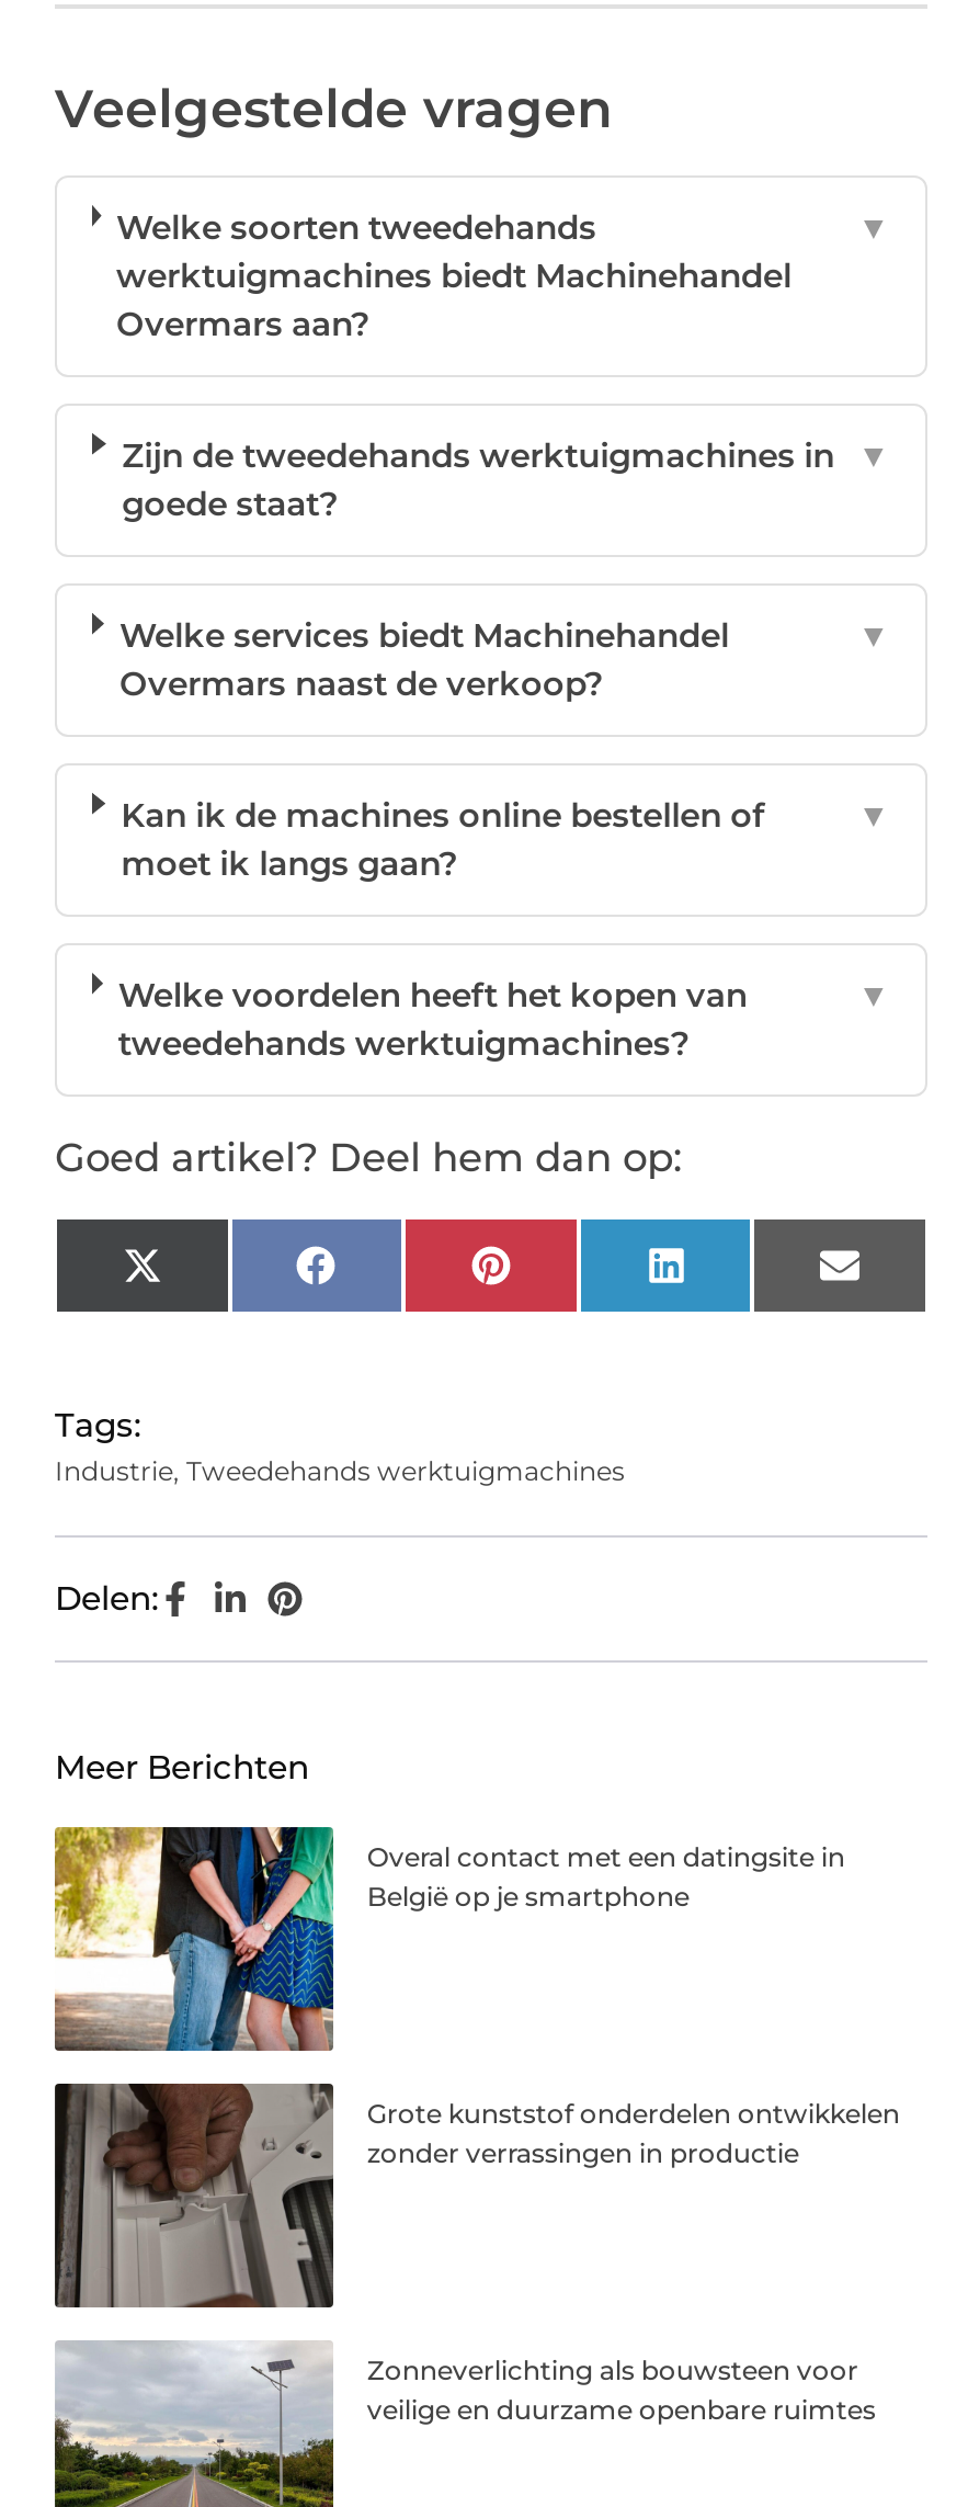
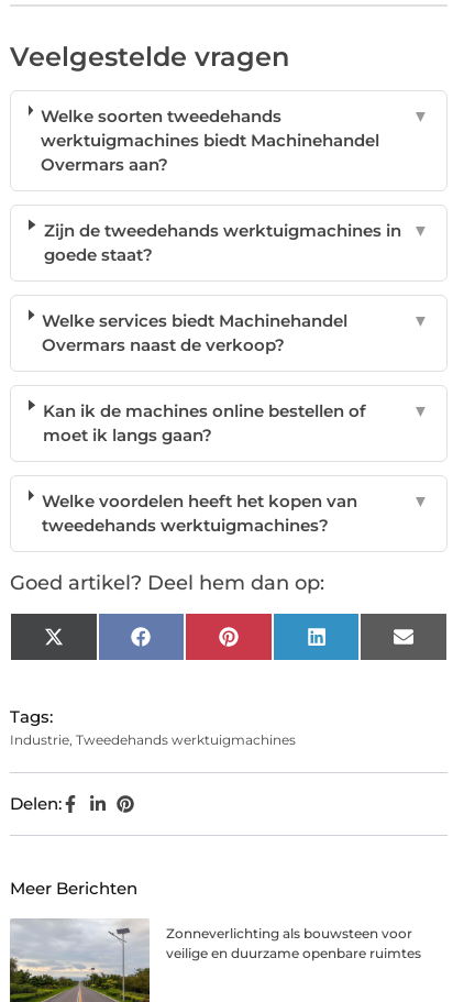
[53,1825,845,2053] [image] | Overal contact met een datingsite in | België op je smartphone -> none
[55,2081,900,2310] [image] | Grote kunststof onderdelen ontwikkelen | zonder verrassingen in productie -> none

